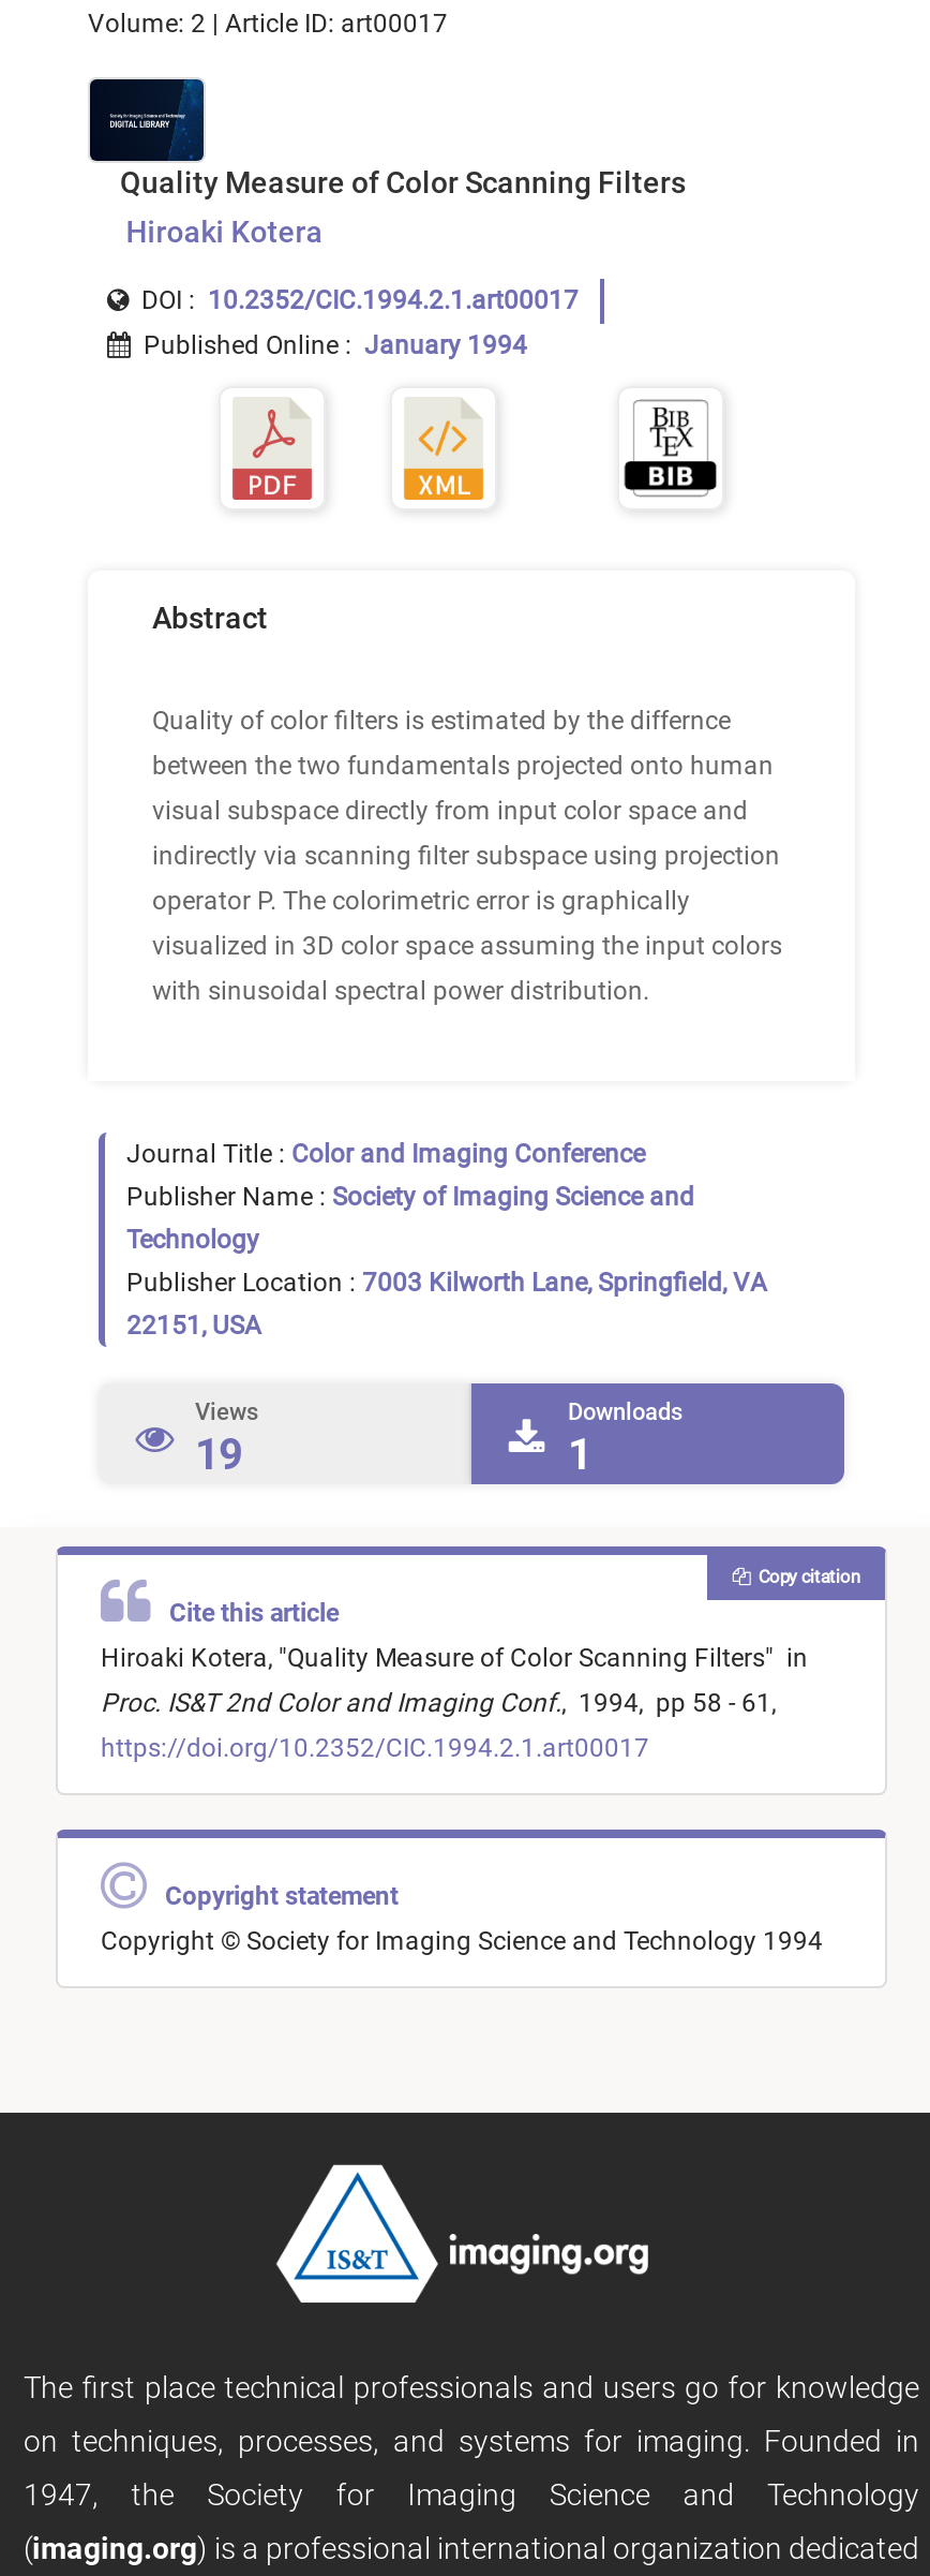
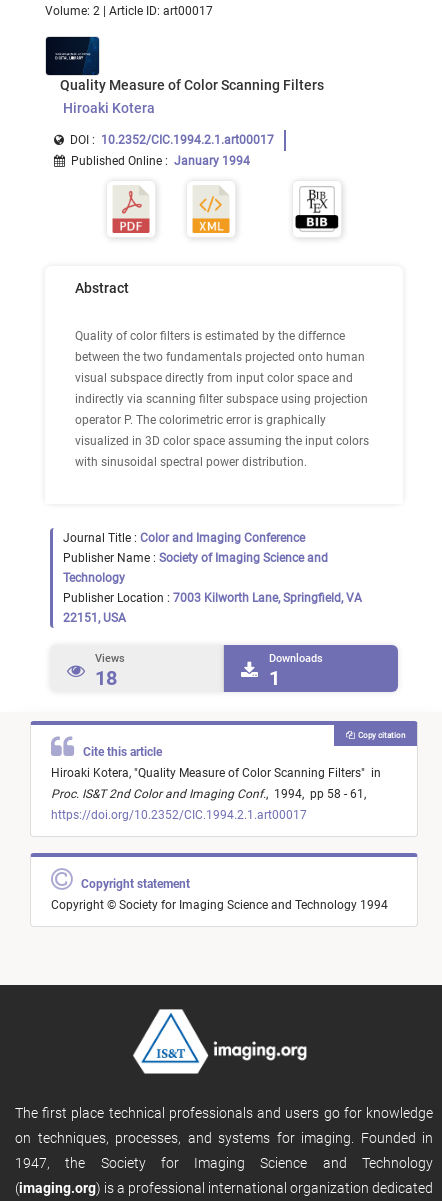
[195,1428,242,1480] 19 -> [95,666,117,690] 18

